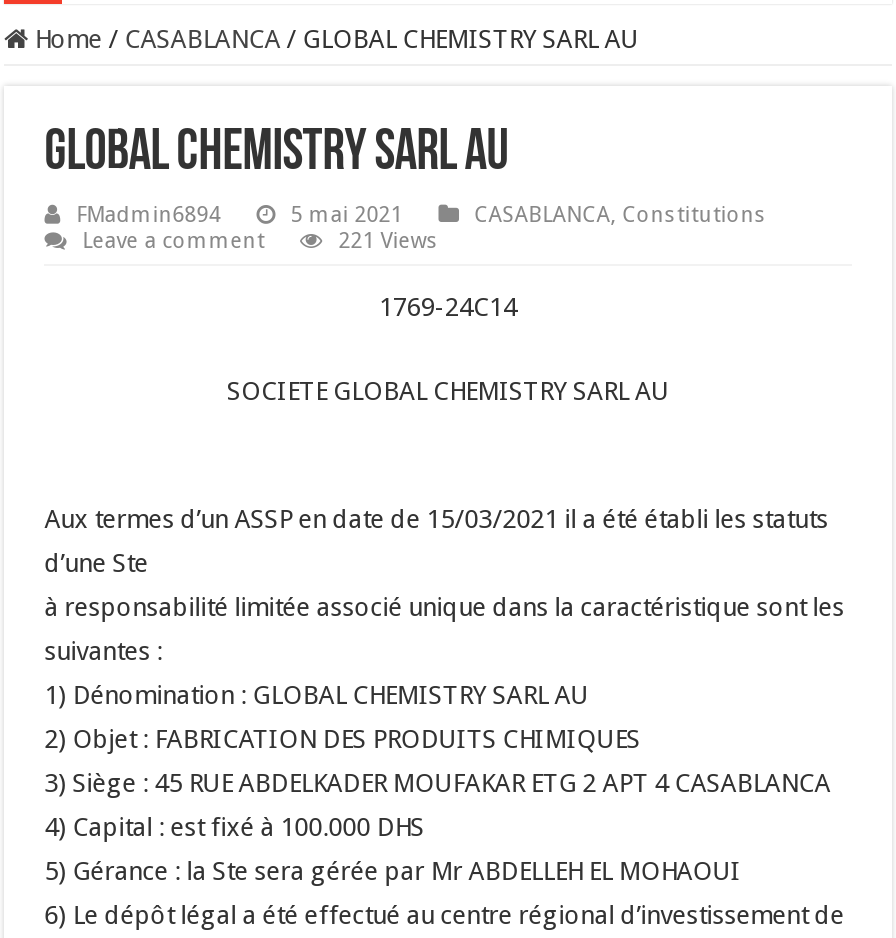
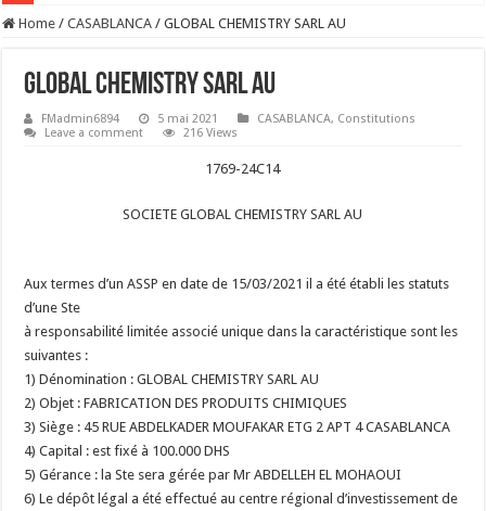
[338,227,438,253] 221 Views -> [184,126,238,140] 216 Views

